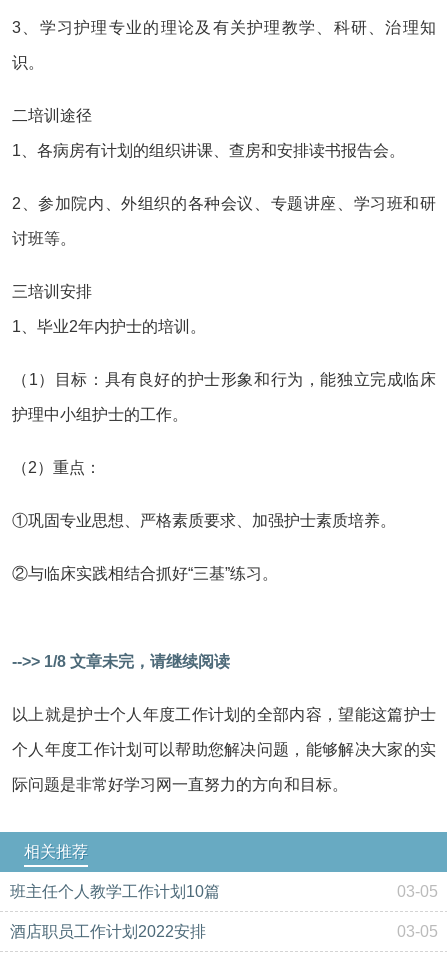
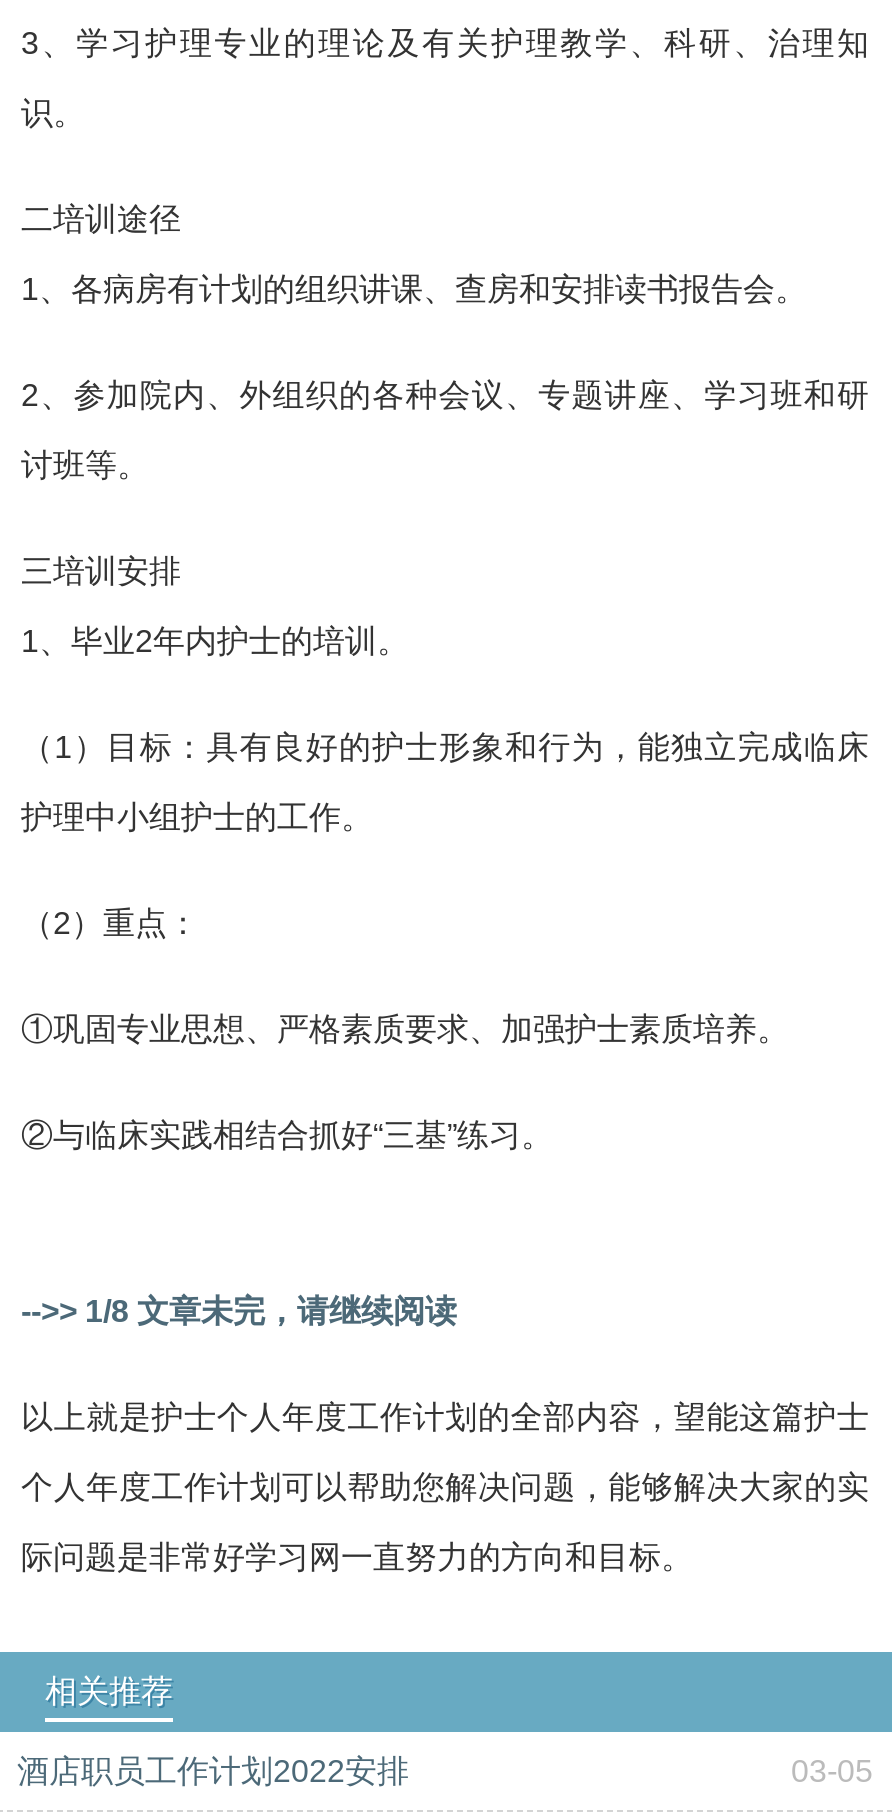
[10,883,438,900] 班主任个人教学工作计划10篇 | 03-05 -> none

